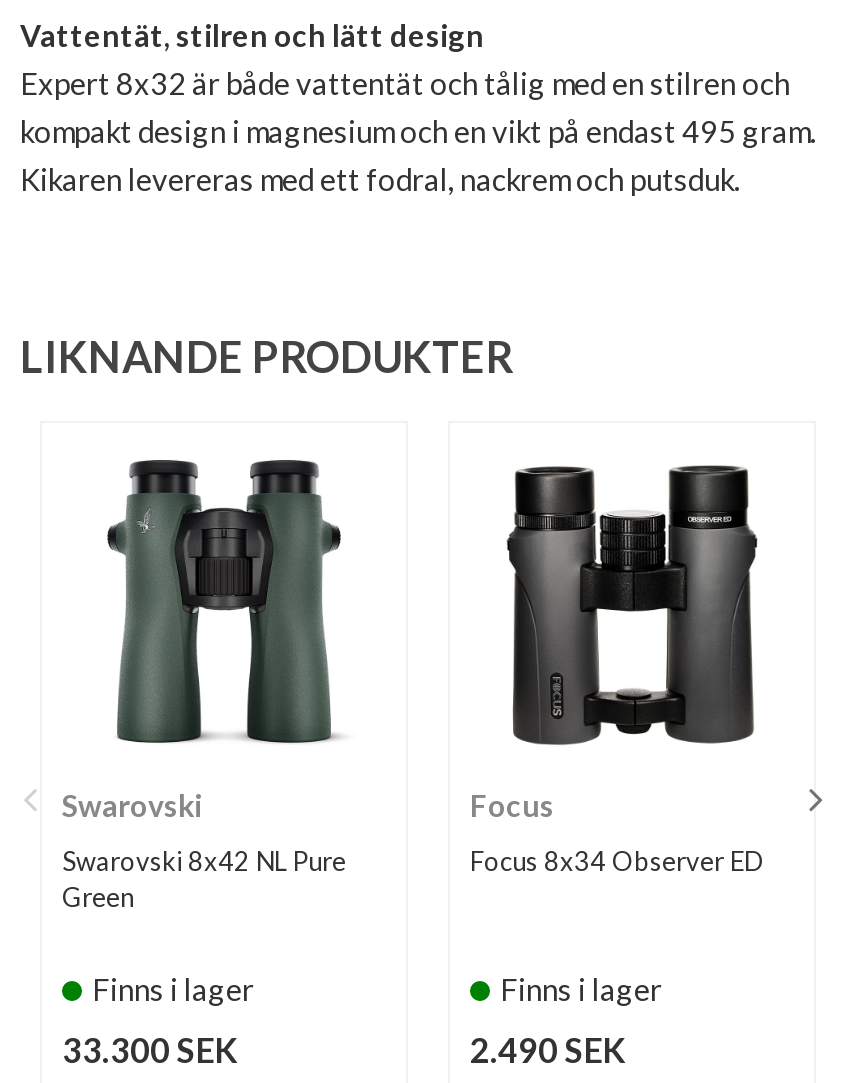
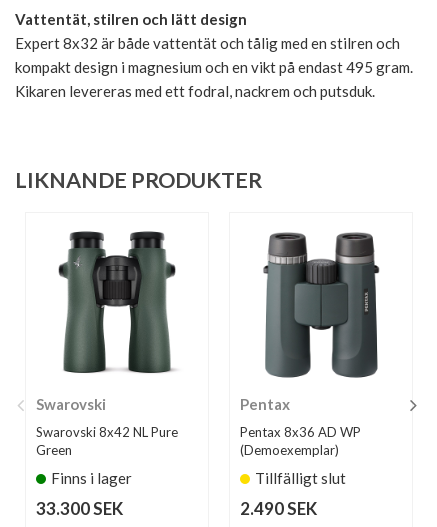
[470,463,760,823] [image] | Focus -> [240,232,384,413] [image] | Pentax
[470,845,764,877] Focus 8x34 Observer ED -> [240,424,361,458] Pentax 8x36 AD WP | (Demoexemplar)
[500,971,662,1007] Finns i lager -> [255,469,346,487] Tillfälligt slut

